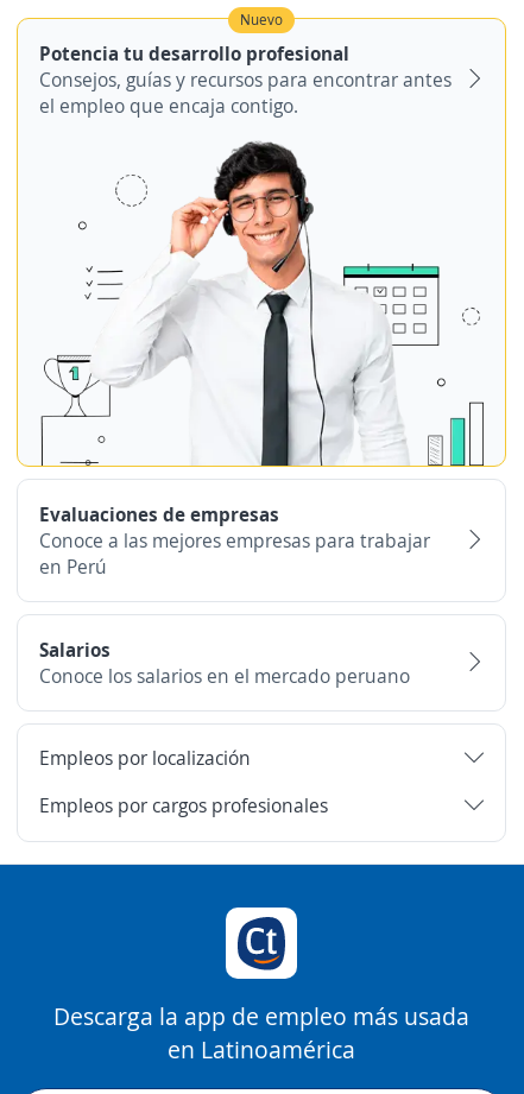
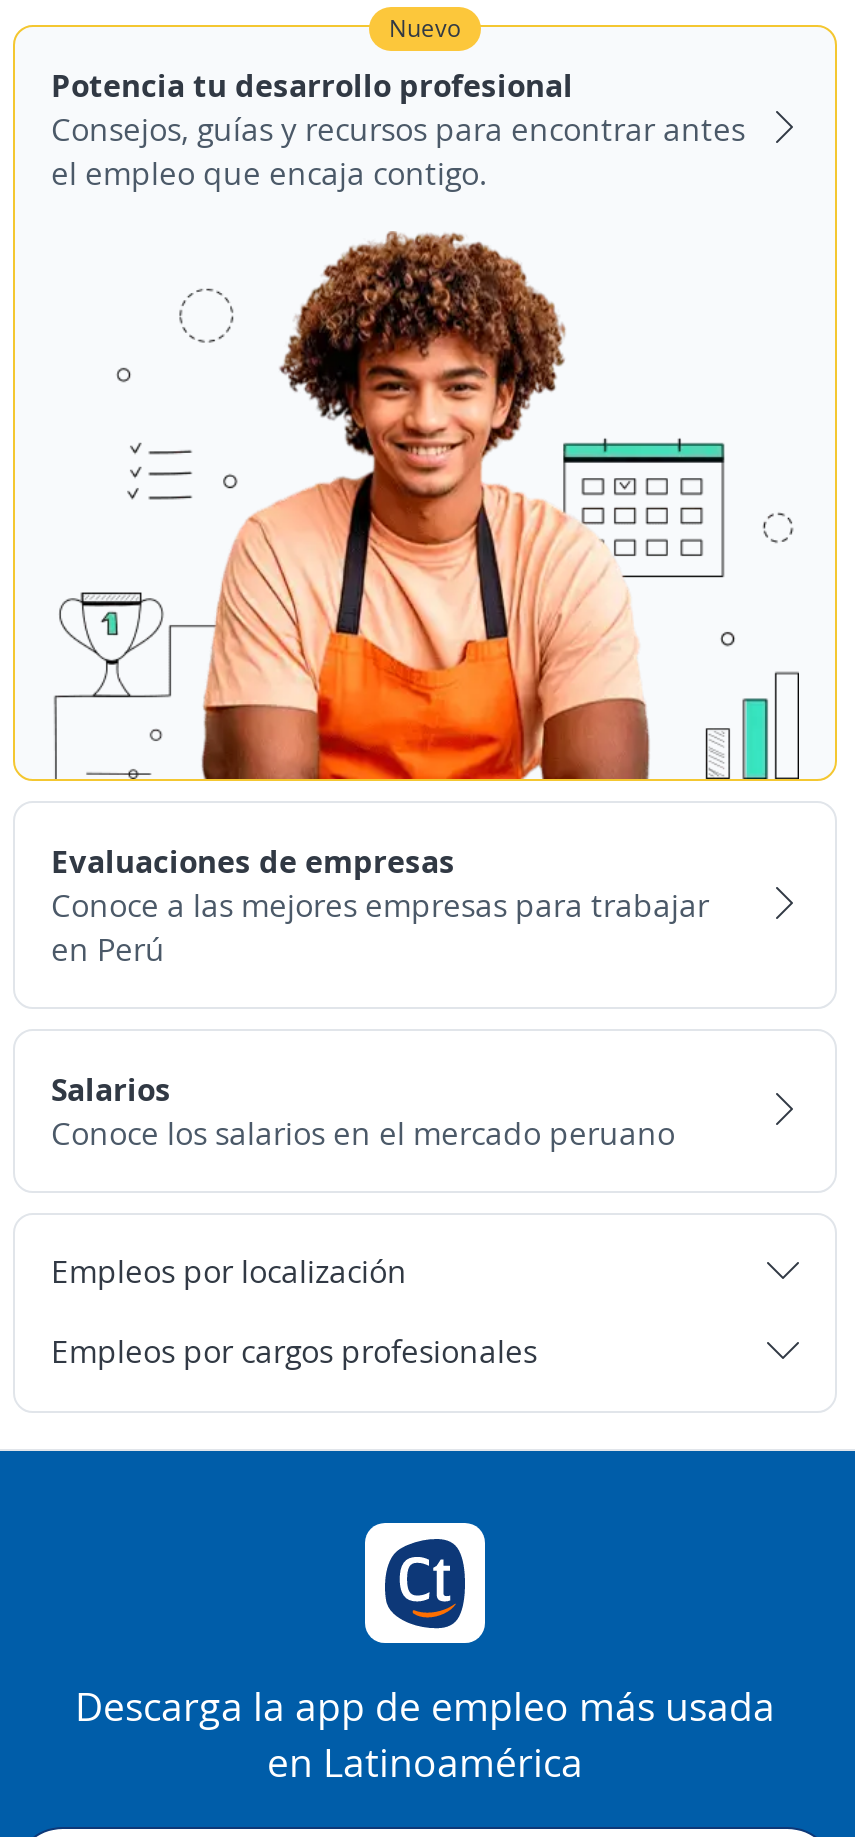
[105,141,405,467] [image] -> [137,229,665,781] [image]

